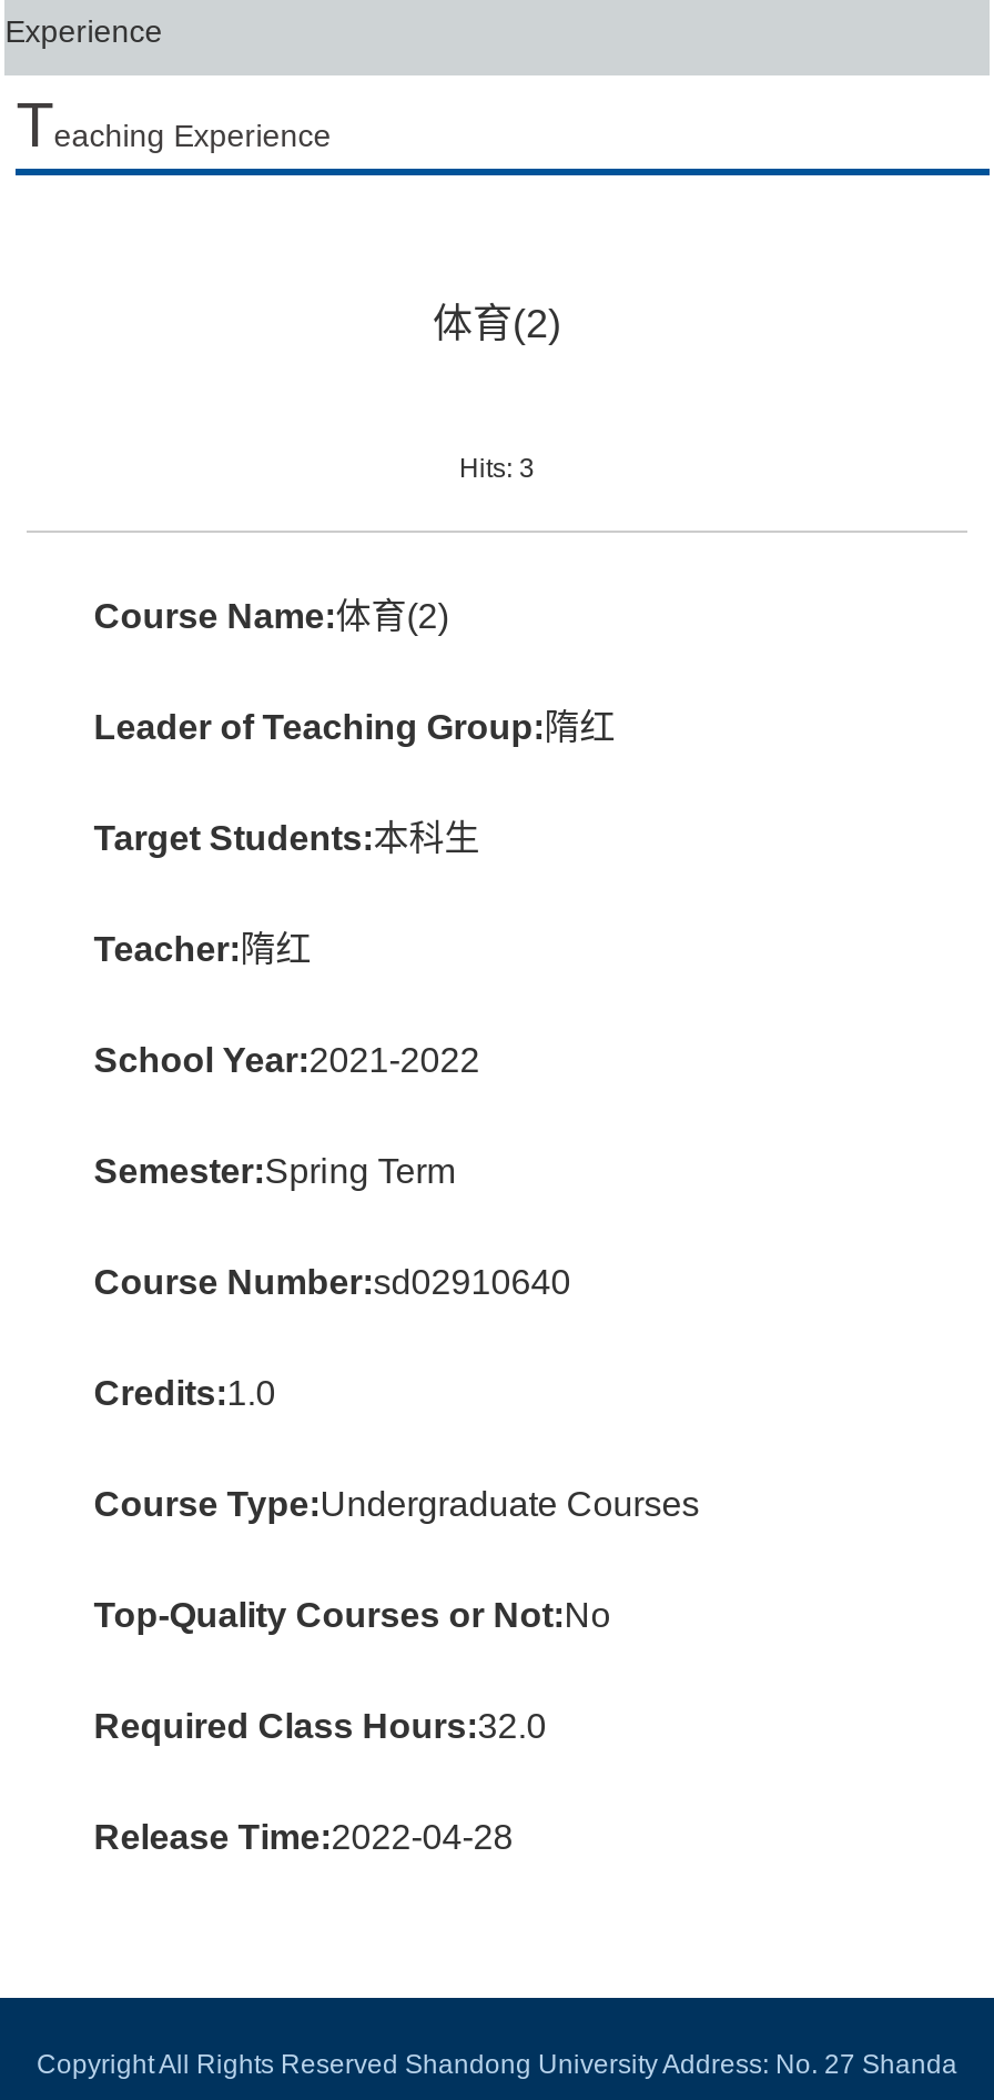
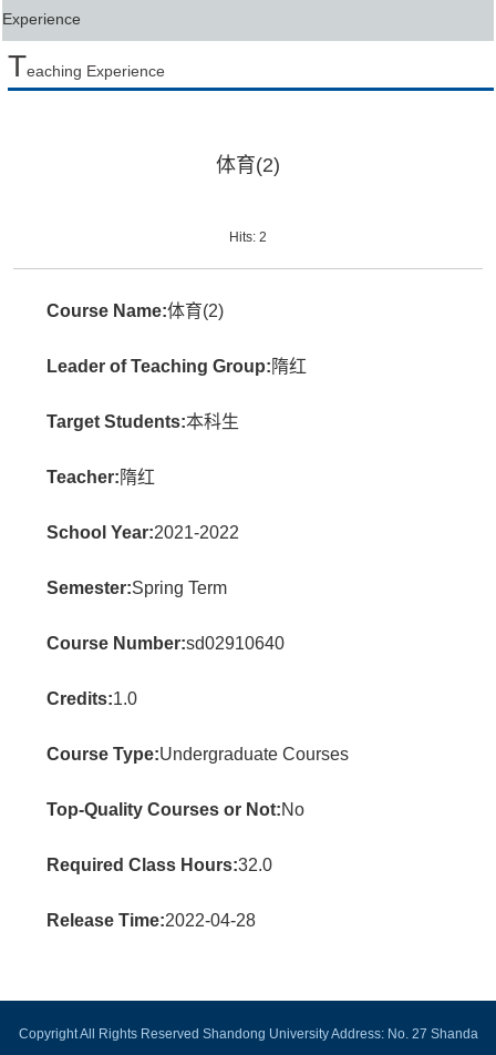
[459,453,535,484] Hits: 3 -> [229,229,267,245] Hits: 2

